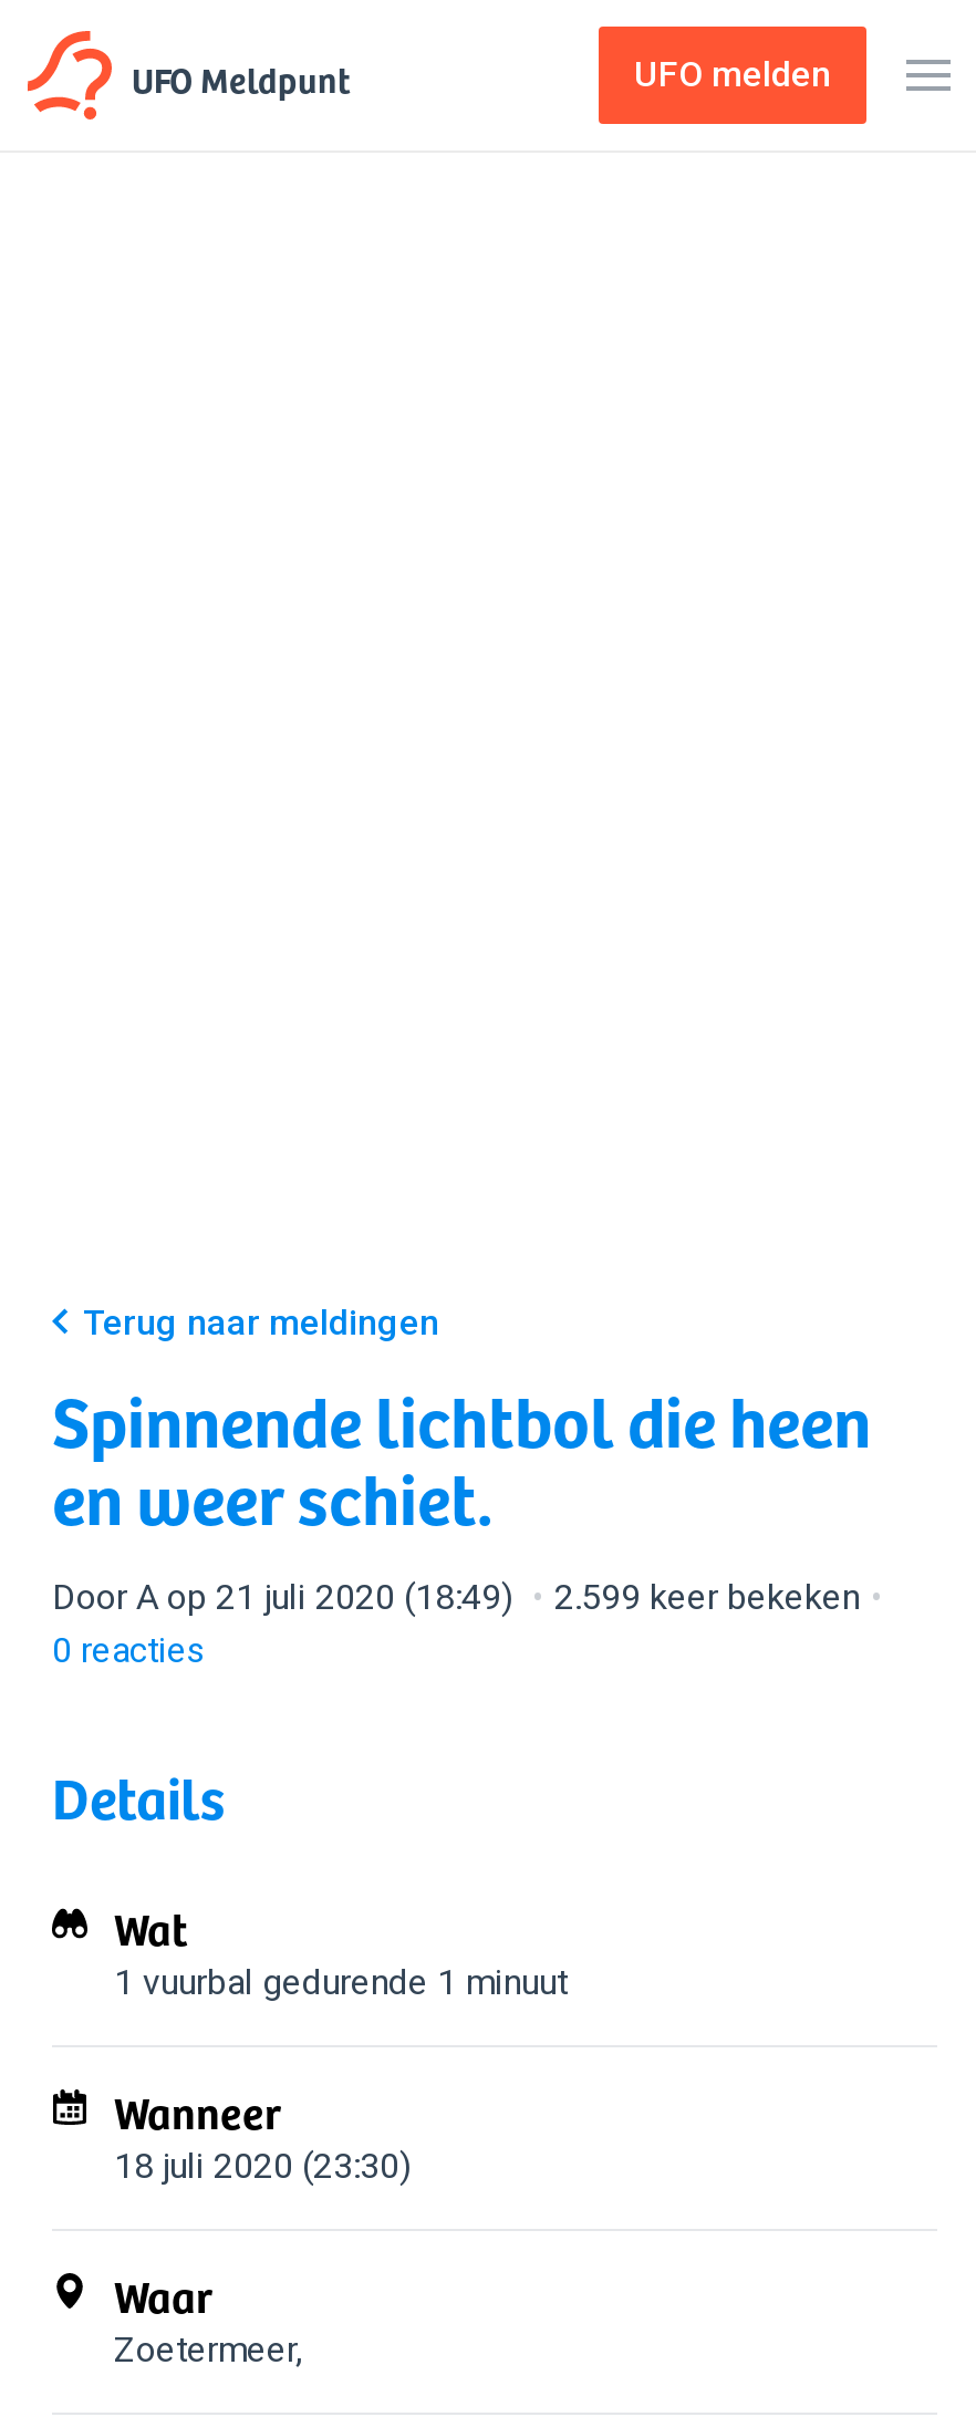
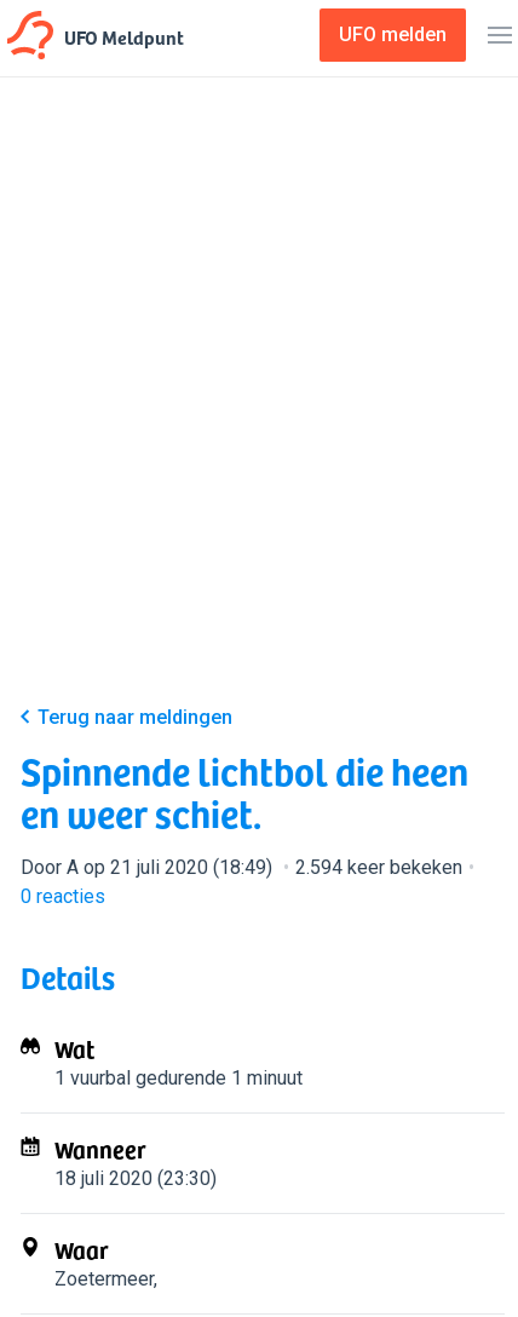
[52,1576,860,1618] Door A op 21 juli 2020 (18:49) 2.599 keer bekeken -> [21,856,462,879] Door A op 21 juli 2020 (18:49) 2.594 keer bekeken

